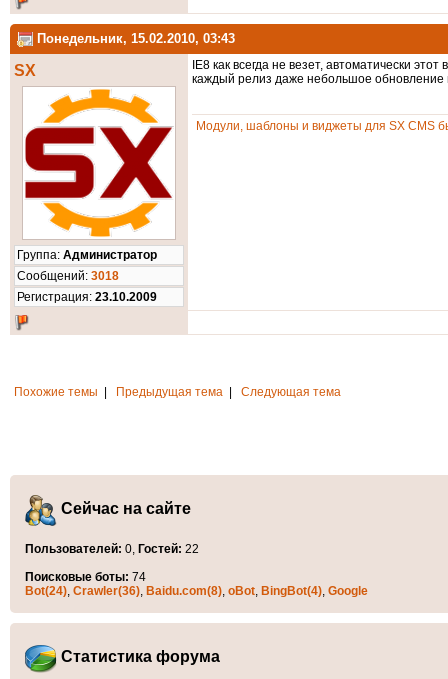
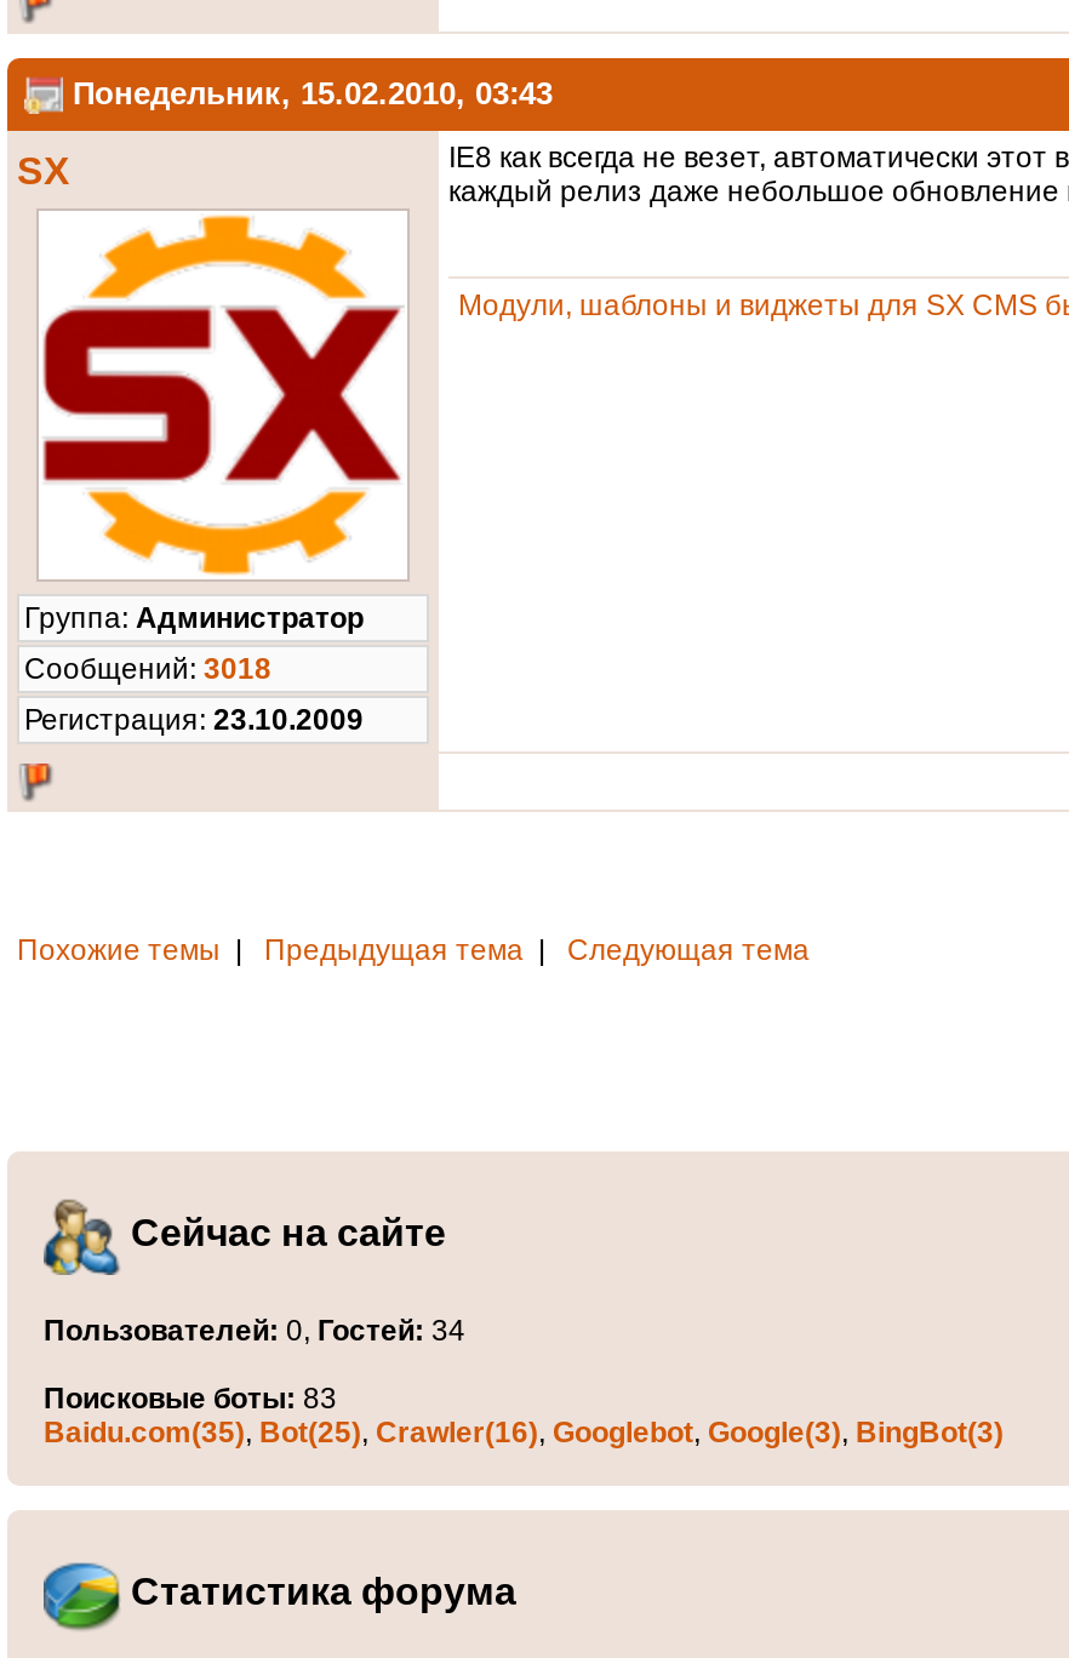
[25,542,199,556] Пользователей: 0, Гостей: 22 -> [44,1314,465,1348] Пользователей: 0, Гостей: 34
[25,570,368,598] Поисковые боты: 74 | Bot(24), Crawler(36), Baidu.com(8), oBot, BingBot(4), Google -> [44,1382,1004,1450] Поисковые боты: 83 | Baidu.com(35), Bot(25), Crawler(16), Googlebot, Google(3), BingBot(3)

